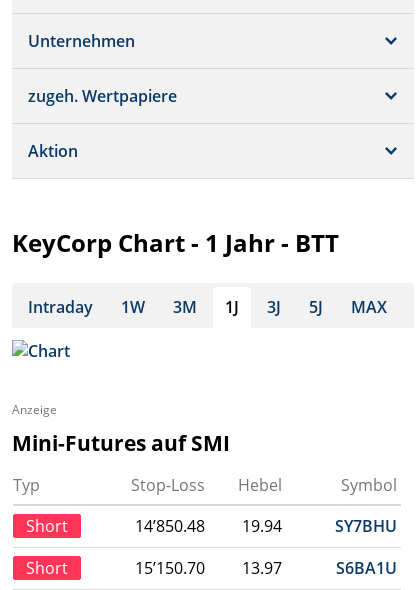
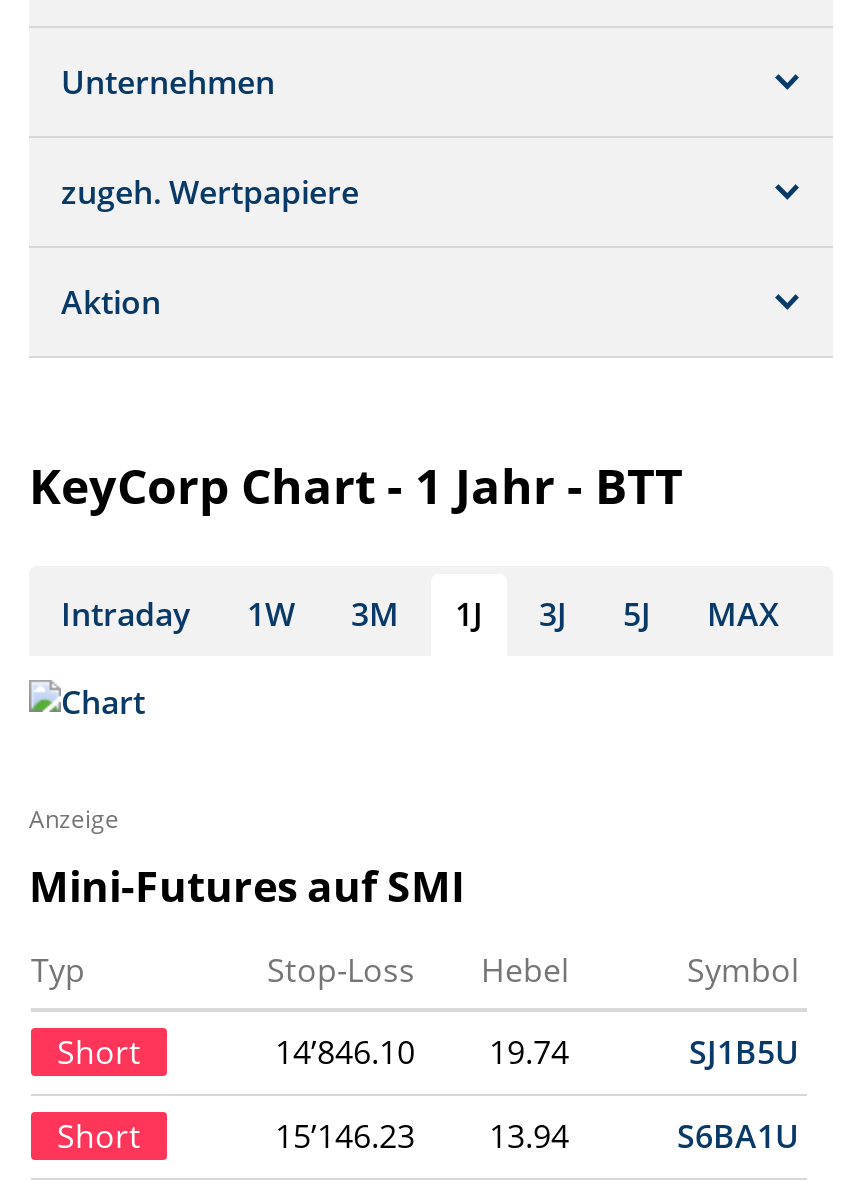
[135,515,397,537] 14’850.48 | 19.94 | SY7BHU -> [275,1030,799,1074] 14’846.10 | 19.74 | SJ1B5U
[135,557,205,579] 15’150.70 -> [275,1114,415,1158] 15’146.23
[242,557,282,579] 13.97 -> [489,1114,569,1158] 13.94

